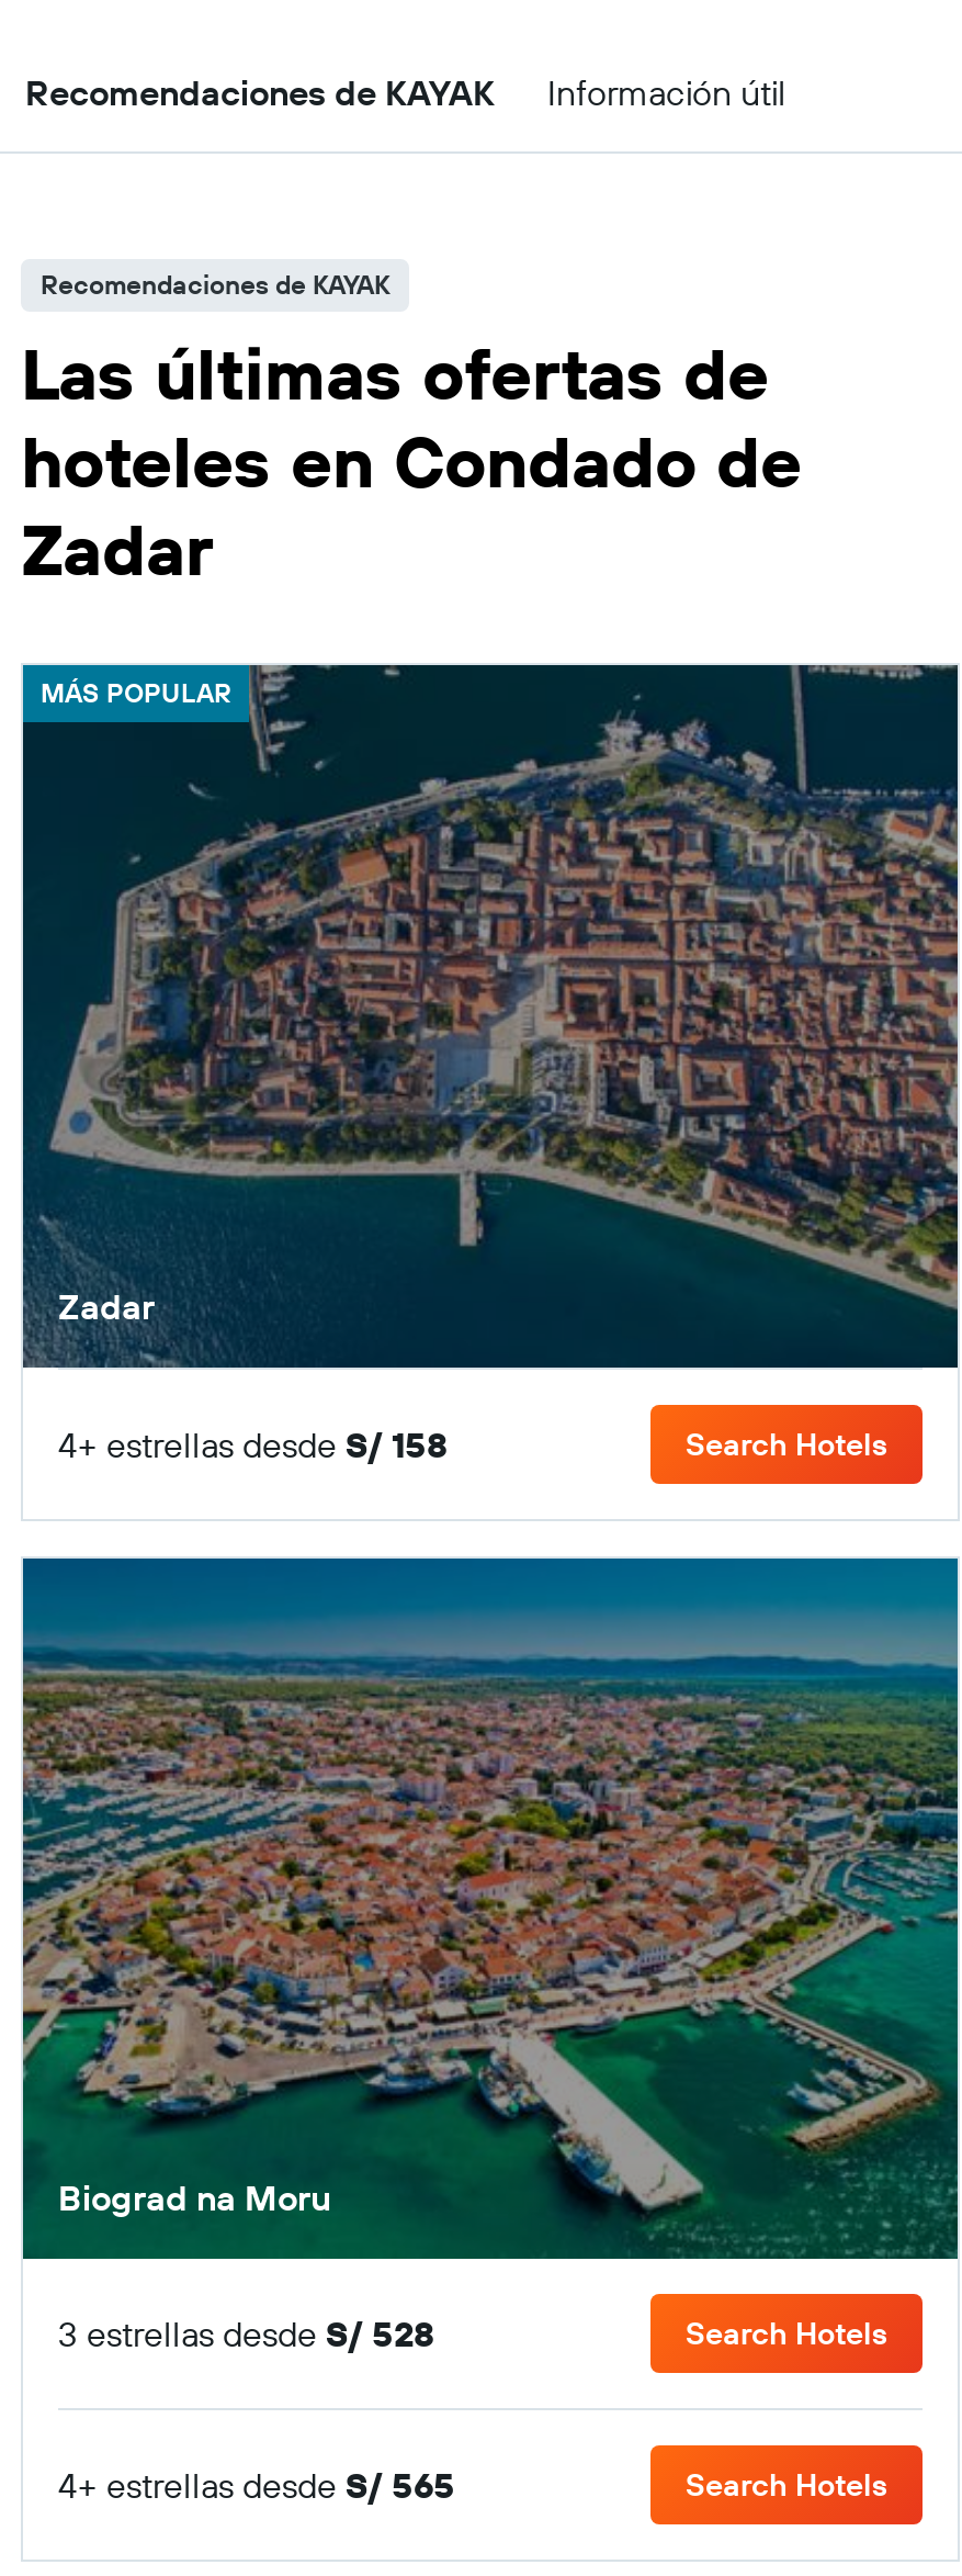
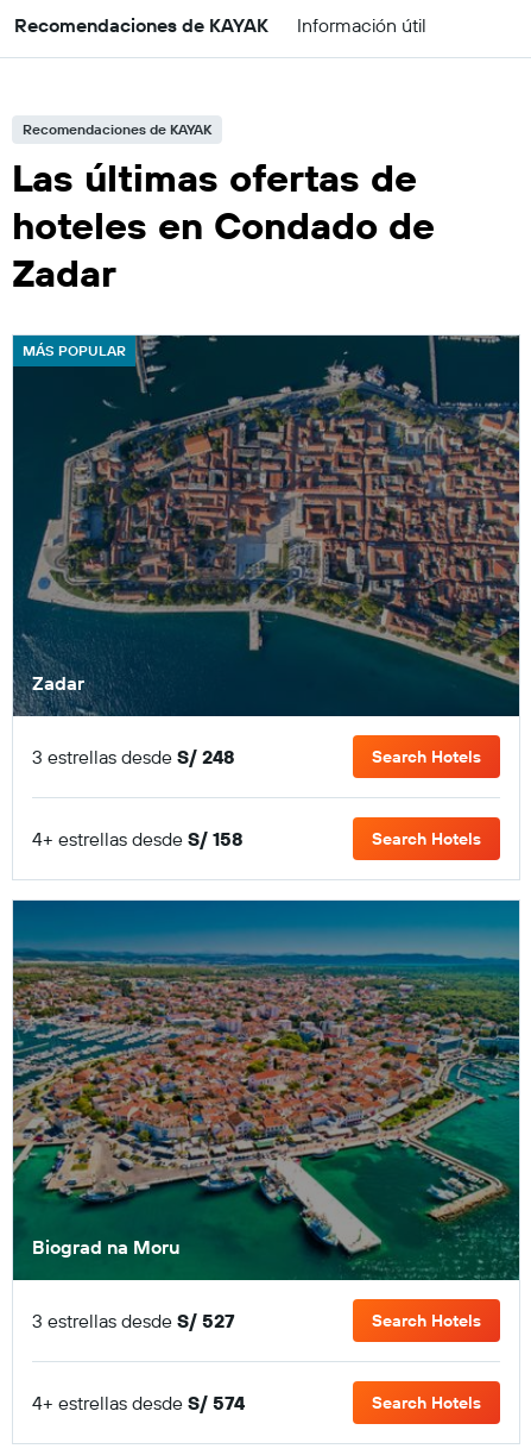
none -> [32,744,481,768] 3 estrellas desde S/ 248 | Search Hotels
[58,2311,435,2355] 3 estrellas desde S/ 528 -> [32,1309,235,1332] 3 estrellas desde S/ 527
[58,2463,455,2507] 4+ estrellas desde S/ 565 -> [32,1391,245,1415] 4+ estrellas desde S/ 574

